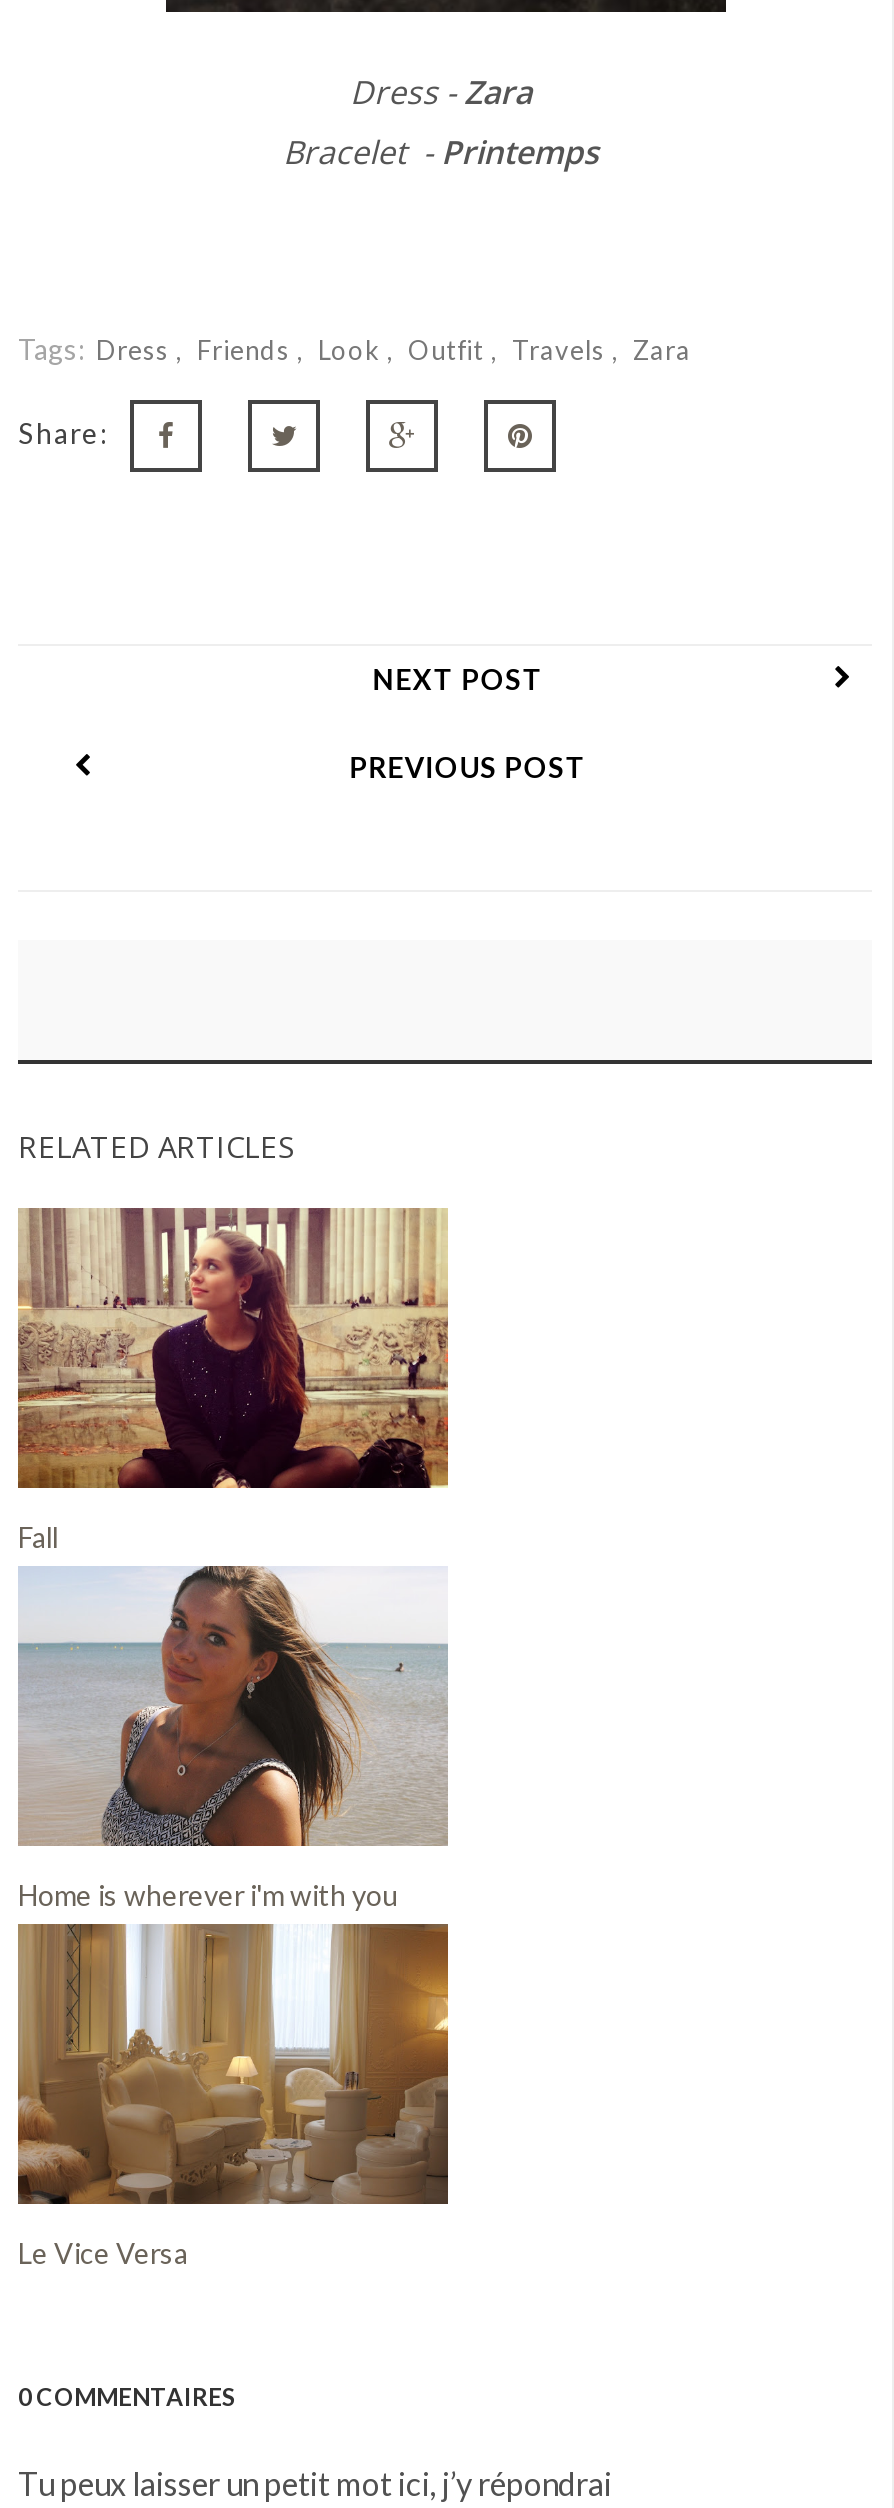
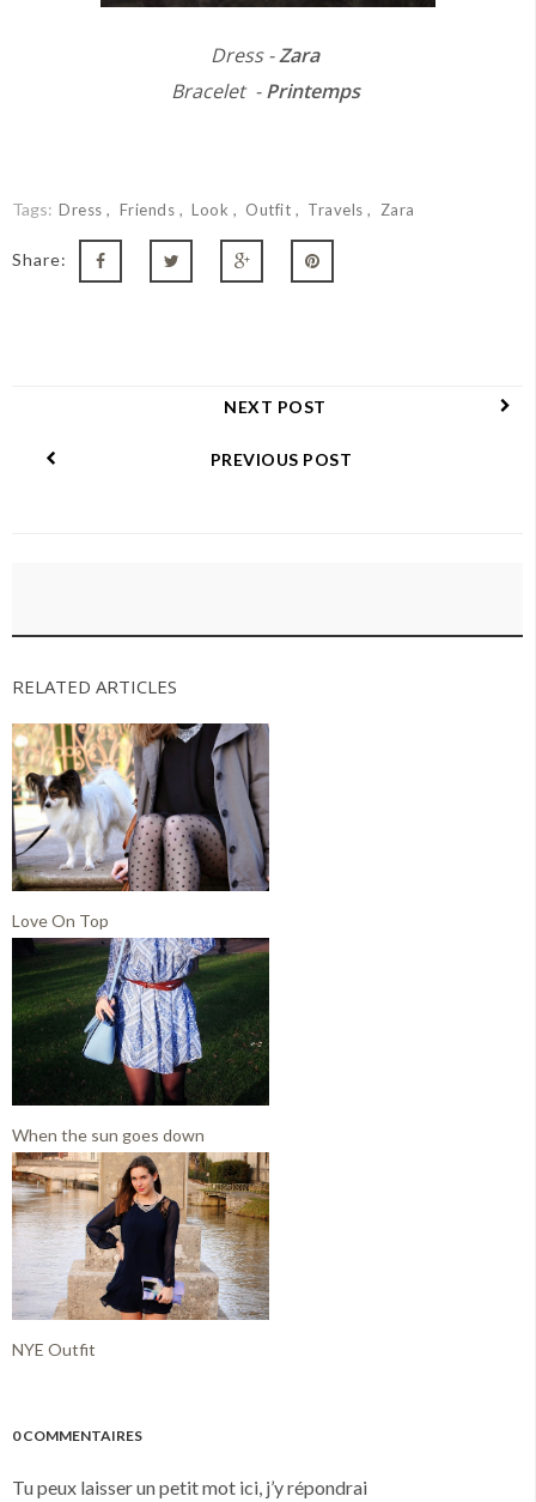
[16,1206,450,1554] [image] | Fall -> [11,722,270,931] [image] | Love On Top
[18,1564,448,1912] [image] | Home is wherever i'm with you -> [11,937,270,1145] [image] | When the sun goes down
[16,1926,450,2270] [image] | Le Vice Versa -> [12,1152,270,1359] [image] | NYE Outfit

